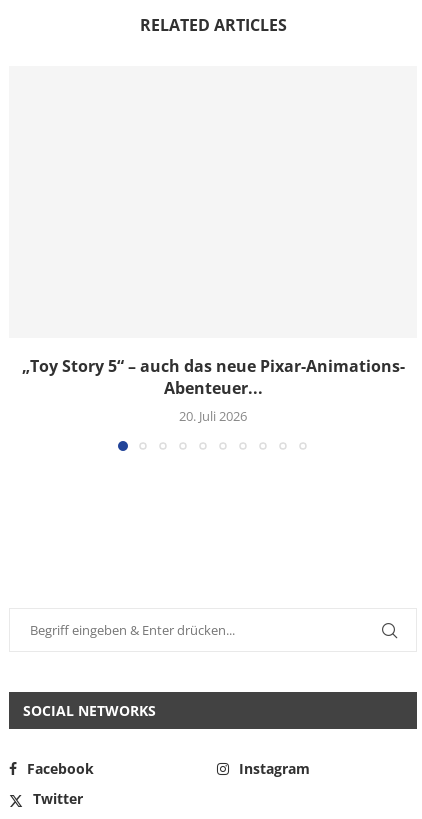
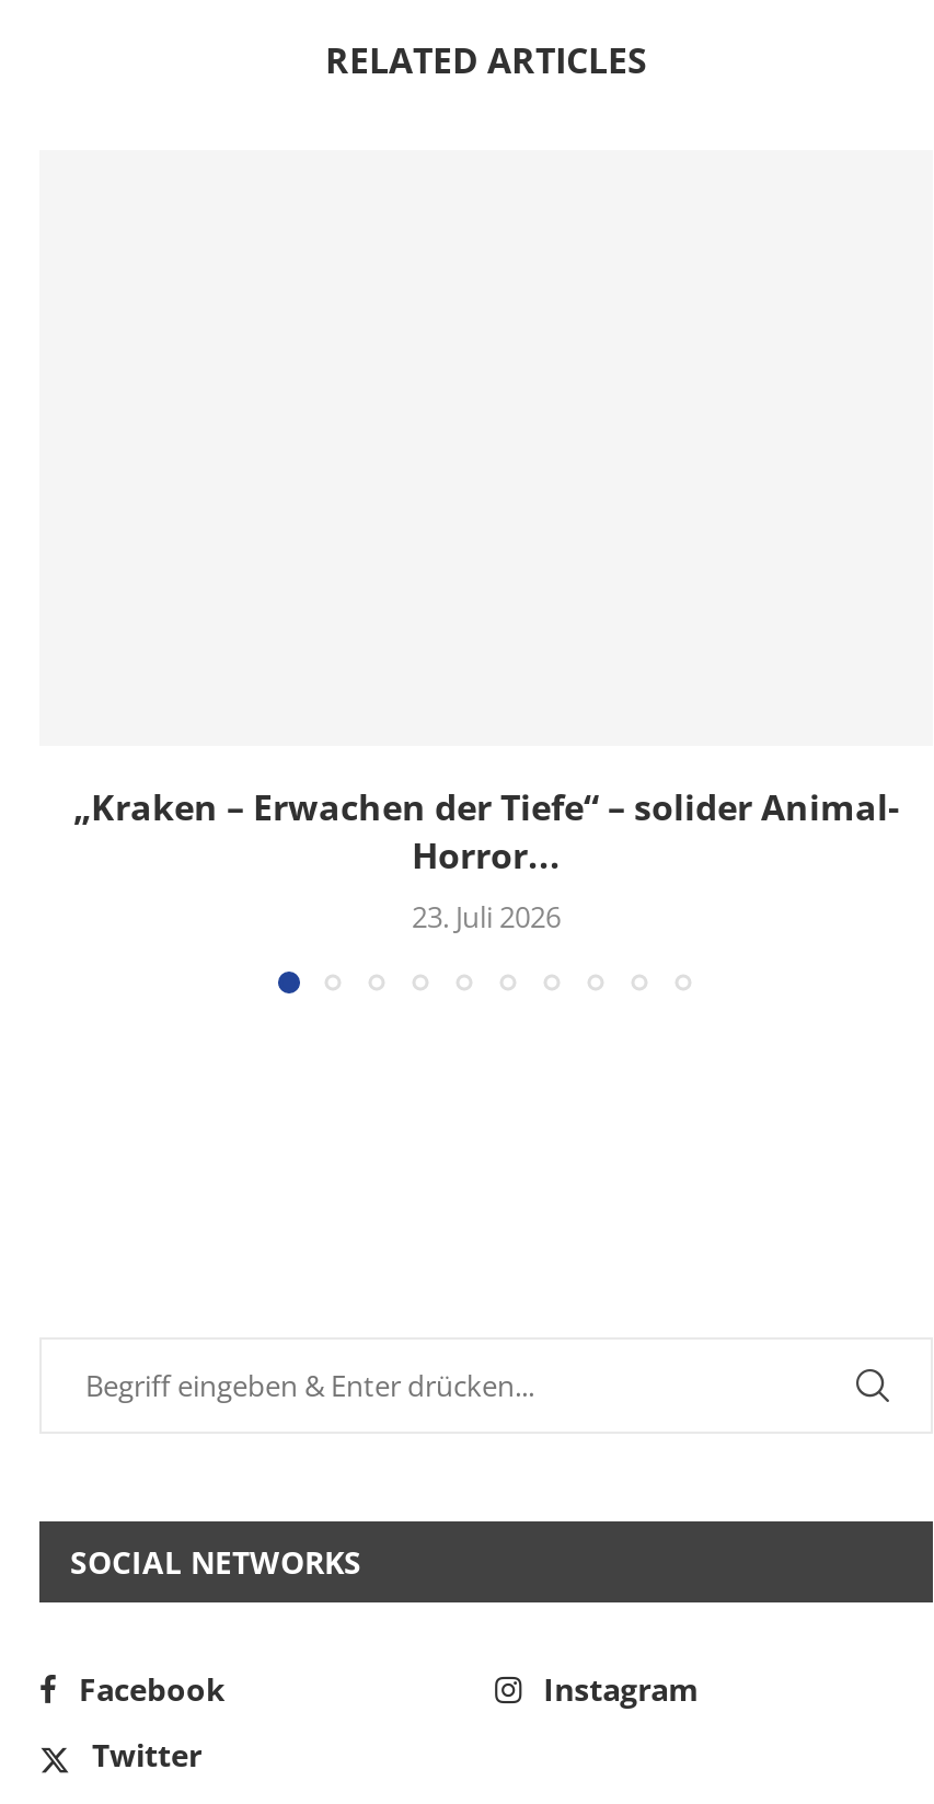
[21,354,404,424] „Toy Story 5“ – auch das neue Pixar-Animations- | Abenteuer... | 20. Juli 2026 -> [73,784,899,938] „Kraken – Erwachen der Tiefe“ – solider Animal- | Horror... | 23. Juli 2026

